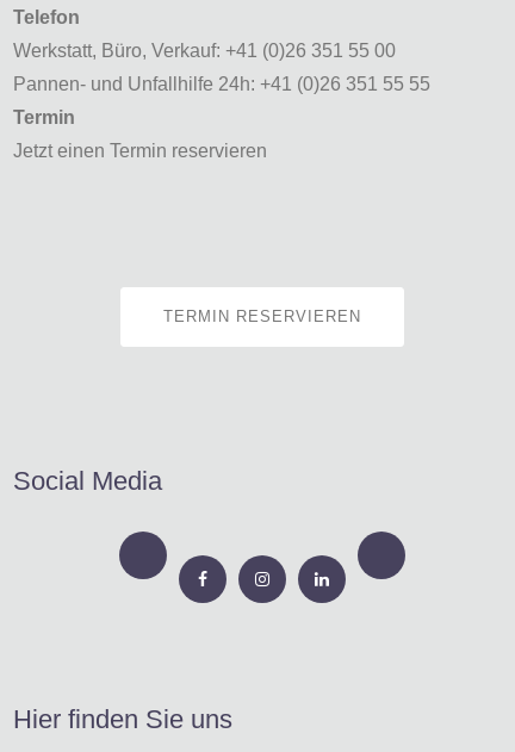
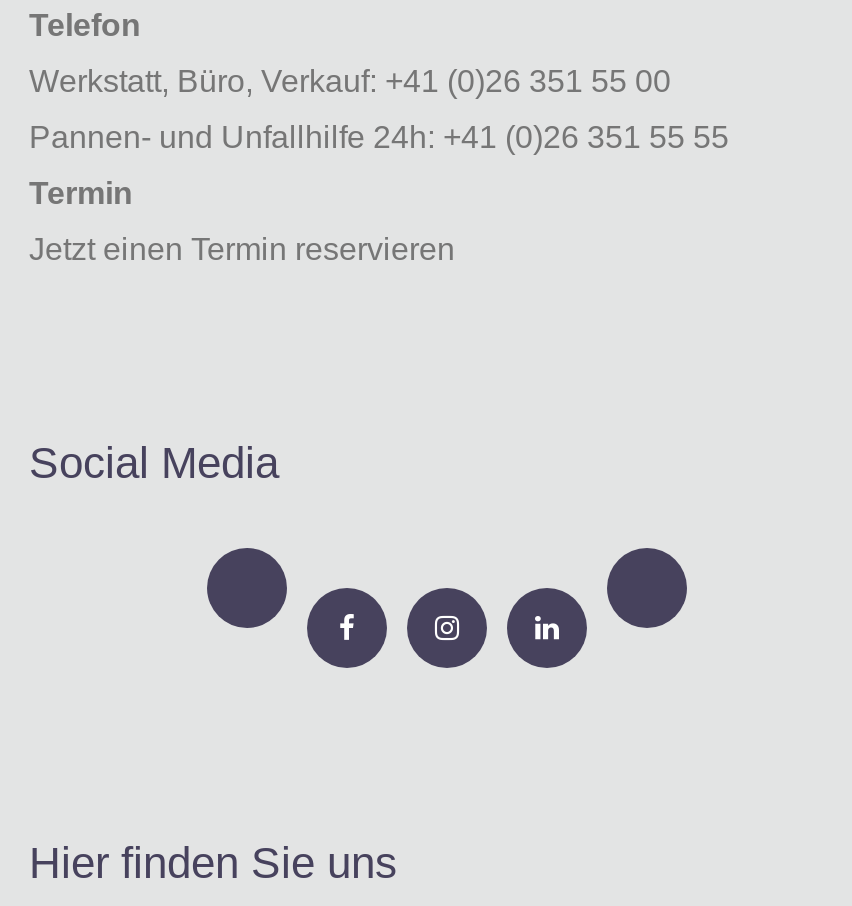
[163,307,361,325] TERMIN RESERVIEREN -> none

